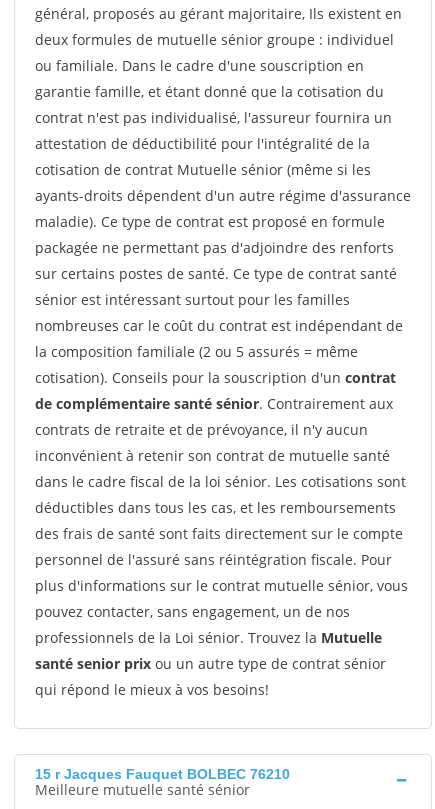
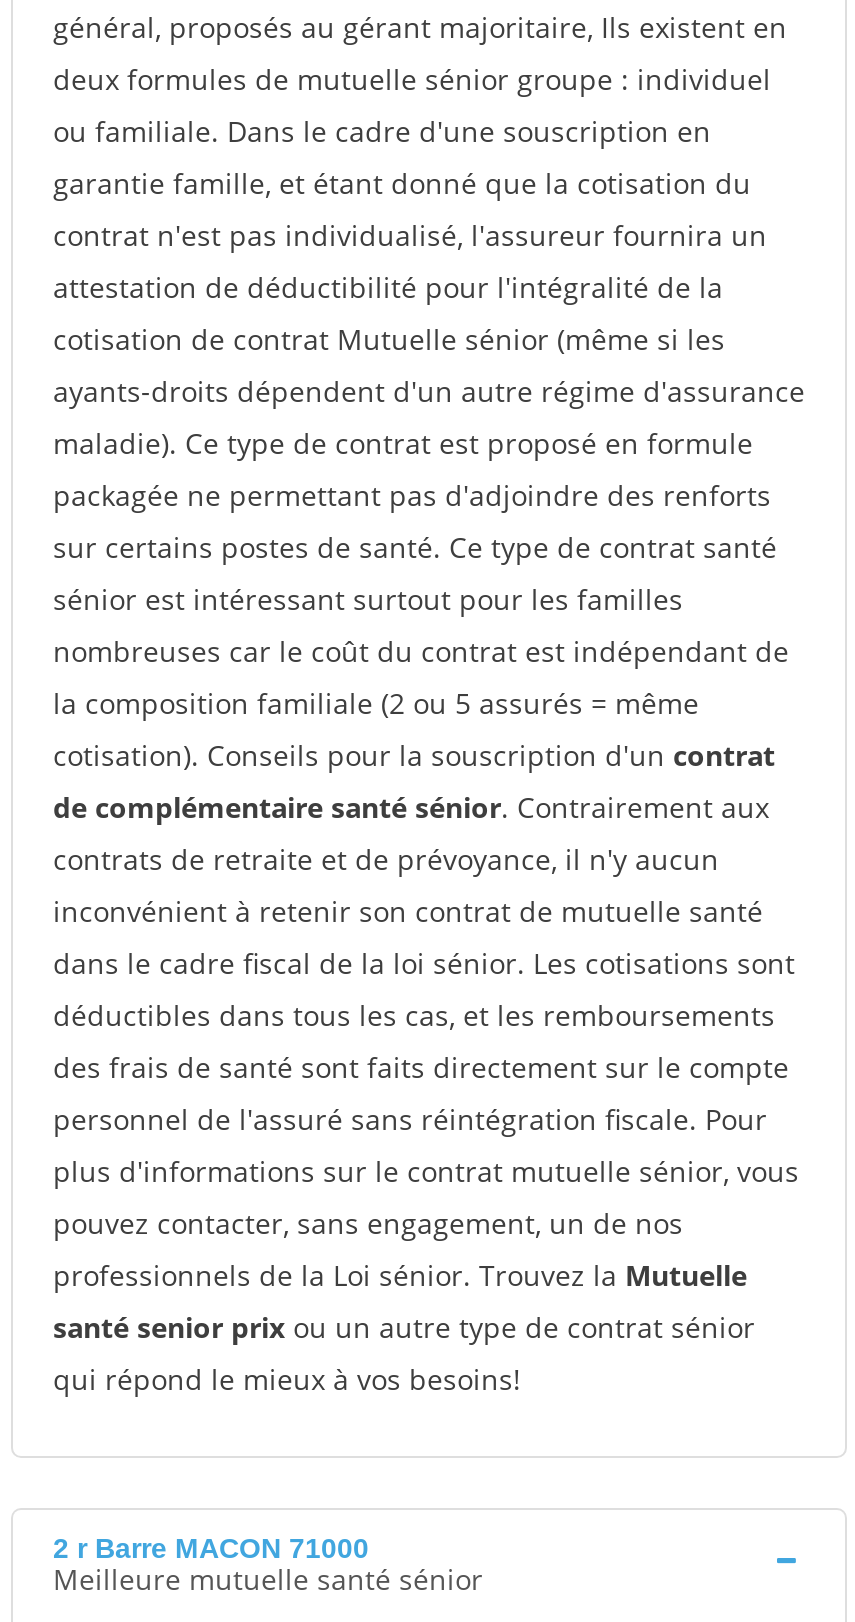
[35,766,290,782] 15 r Jacques Fauquet BOLBEC 76210 -> [53,1532,369,1564] 2 r Barre MACON 71000

